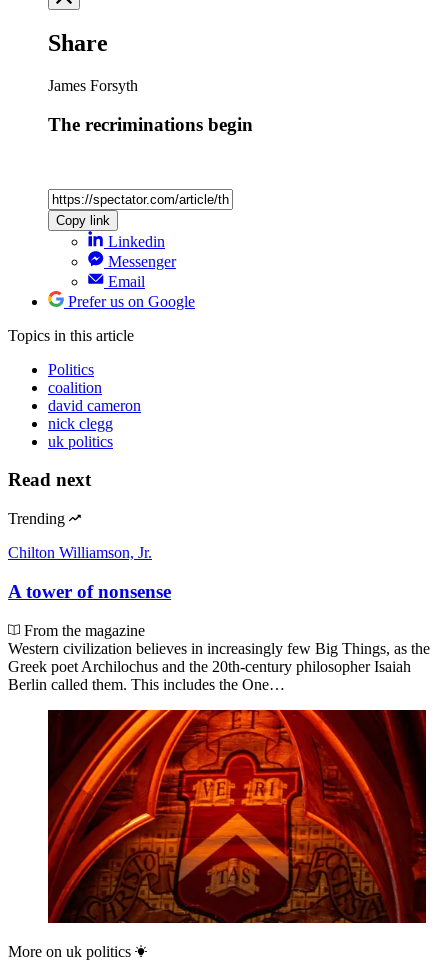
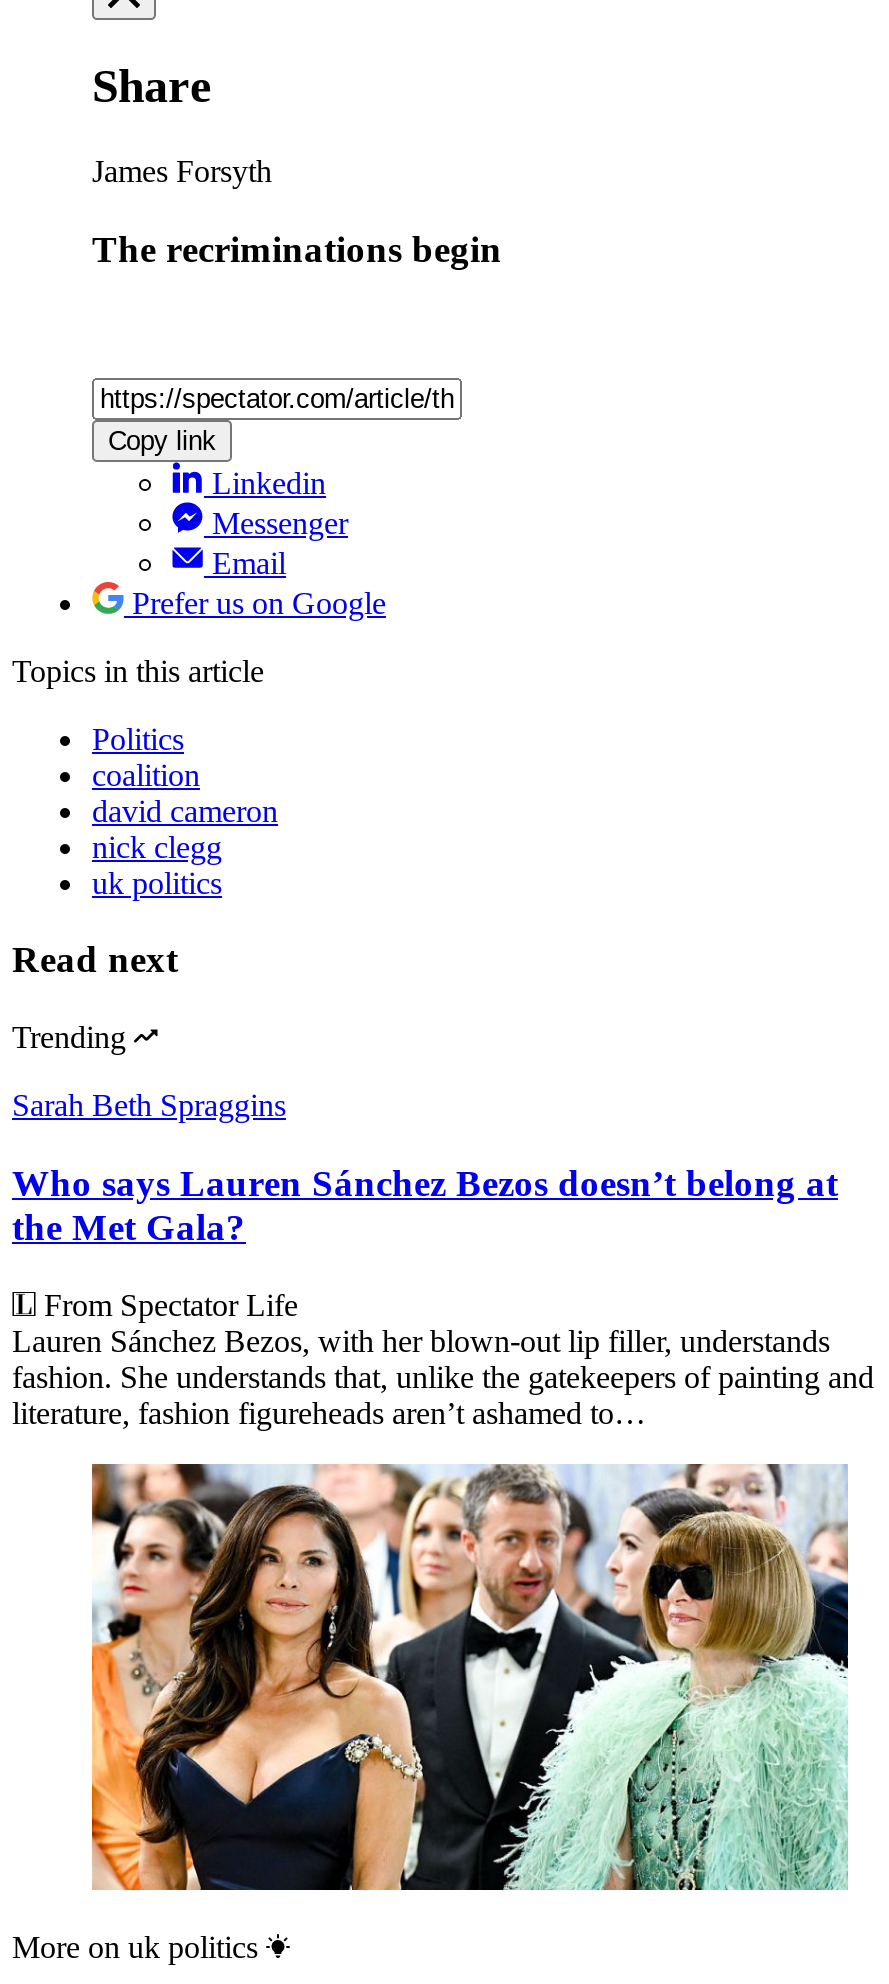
[8,544,152,561] Chilton Williamson, Jr. -> [12,1088,286,1122] Sarah Beth Spraggins
[8,581,171,602] A tower of nonsense -> [12,1162,838,1248] Who says Lauren Sánchez Bezos doesn’t belong at | the Met Gala?
[8,621,430,692] From the magazine | Western civilization believes in increasingly few Big Things, as the | Greek poet Archilochus and the 20th-century philosopher Isaiah | Berlin called them. This includes the One… -> [12,1287,874,1429] From Spectator Life | Lauren Sánchez Bezos, with her blown-out lip filler, understands | fashion. She understands that, unlike the gatekeepers of painting and | literature, fashion figureheads aren’t ashamed to…
[47,709,427,924] [image] -> [90,1462,850,1892] [image]

